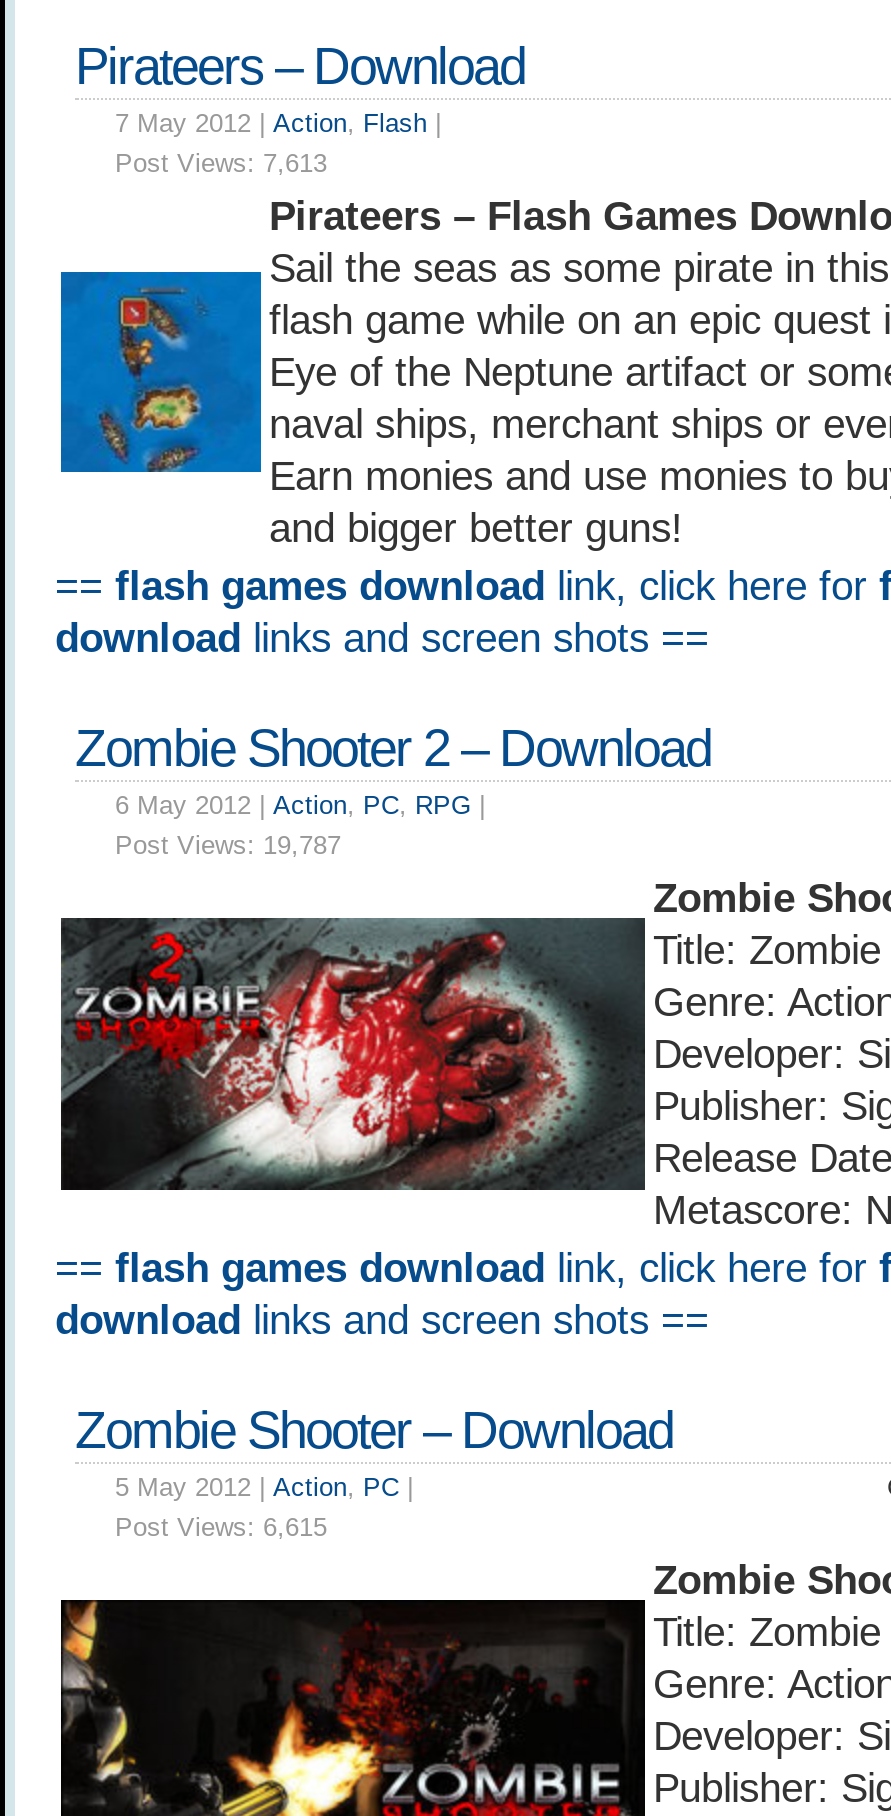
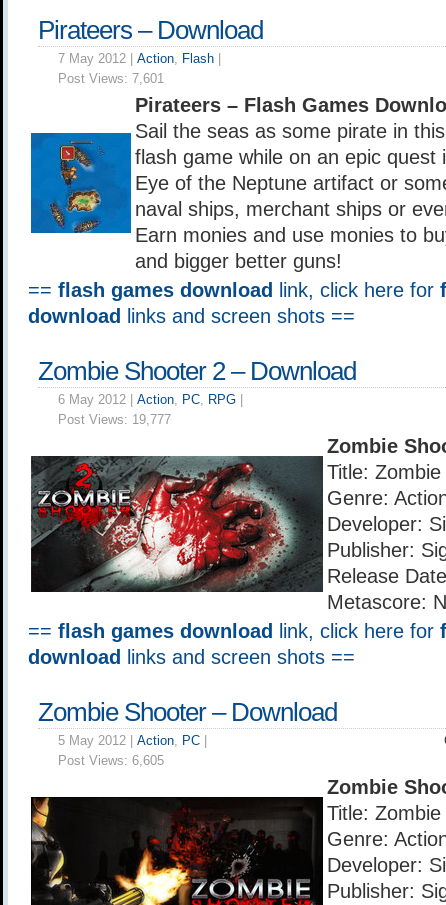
[115,148,327,178] Post Views: 7,613 -> [58,71,164,86] Post Views: 7,601
[115,830,341,860] Post Views: 19,787 -> [58,412,171,427] Post Views: 19,777
[115,1512,327,1542] Post Views: 6,615 -> [58,753,164,768] Post Views: 6,605

